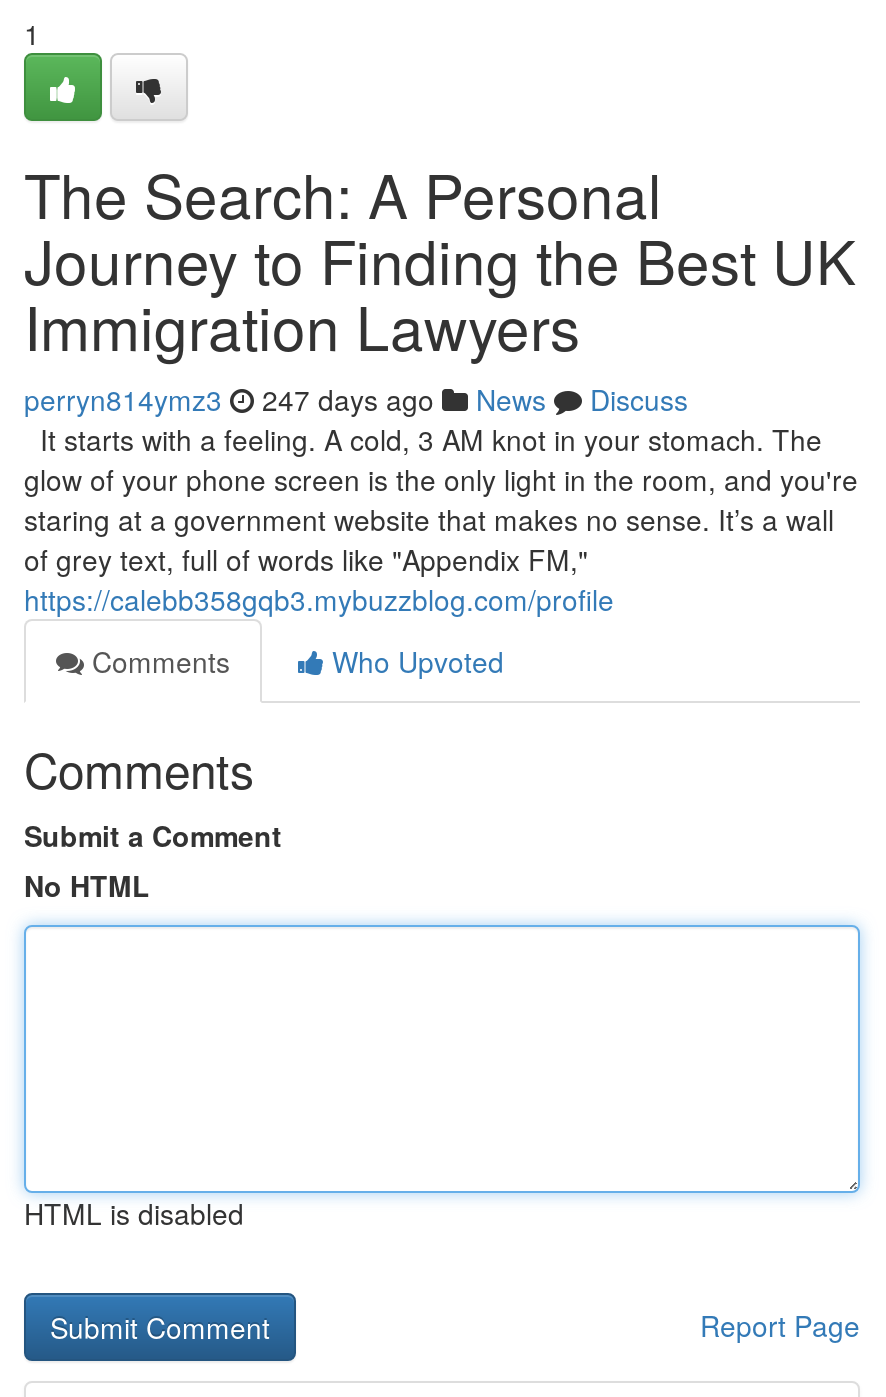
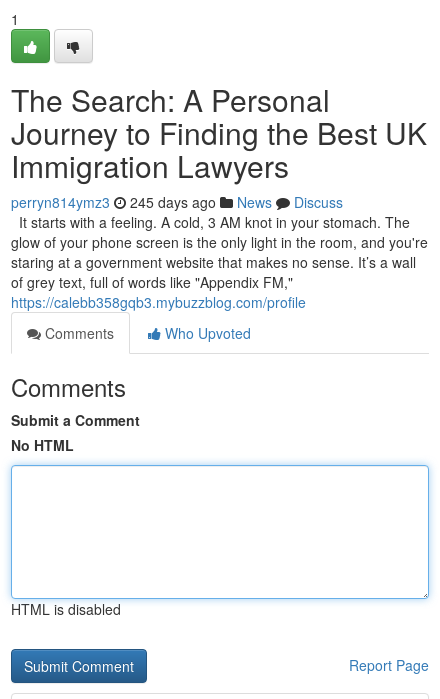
[24,379,688,419] perryn814ymz3 247 days ago News Discuss -> [11,192,343,212] perryn814ymz3 245 days ago News Discuss

